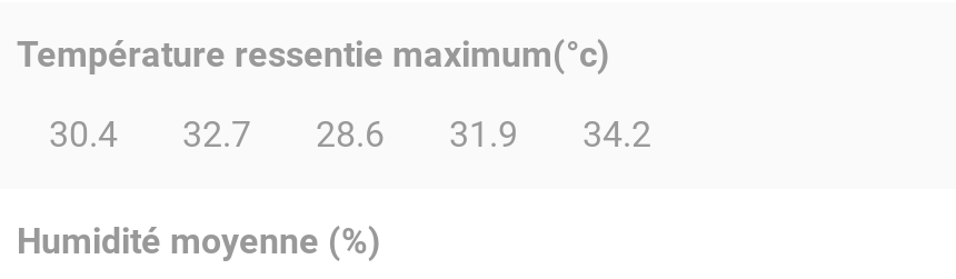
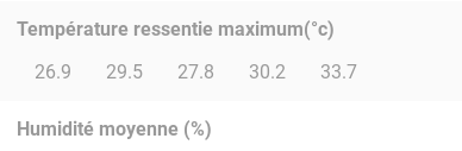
[49,113,118,156] 30.4 -> [34,61,71,83] 26.9
[182,113,251,156] 32.7 -> [105,61,142,83] 29.5
[316,113,385,156] 28.6 -> [177,61,214,83] 27.8
[449,113,518,156] 31.9 -> [248,61,285,83] 30.2
[582,113,651,156] 34.2 -> [320,61,357,83] 33.7

